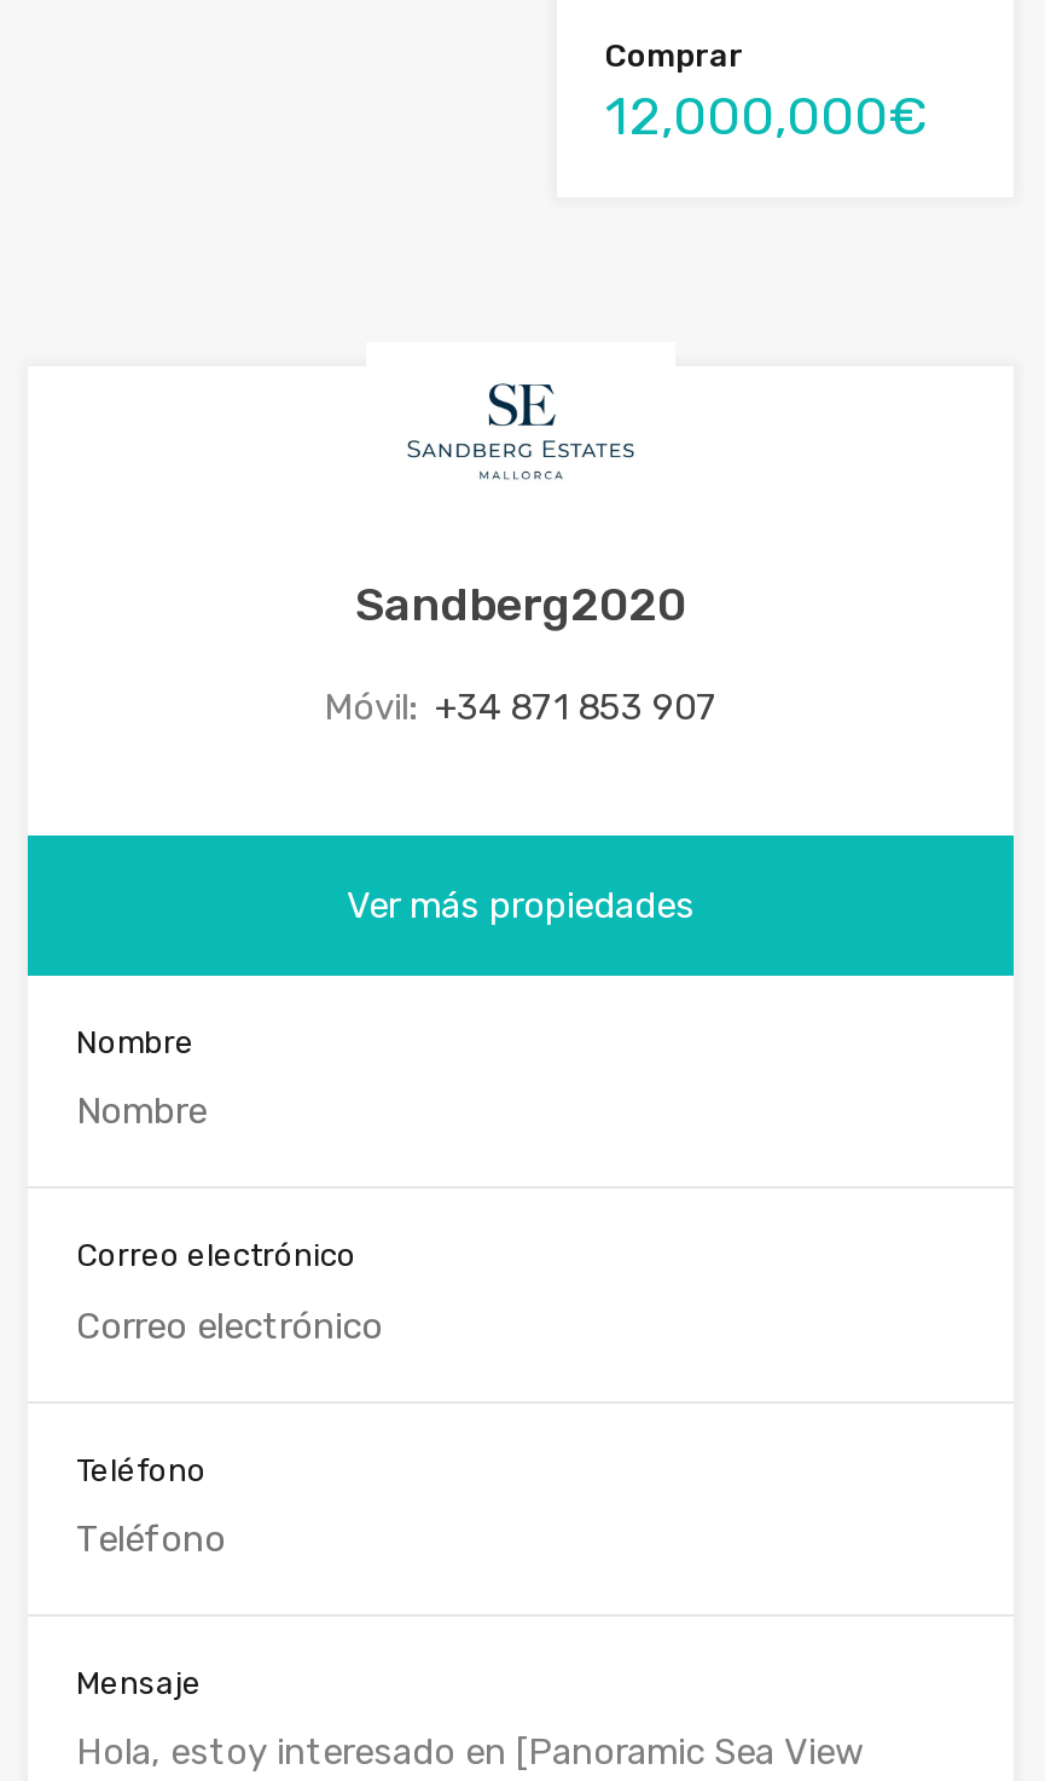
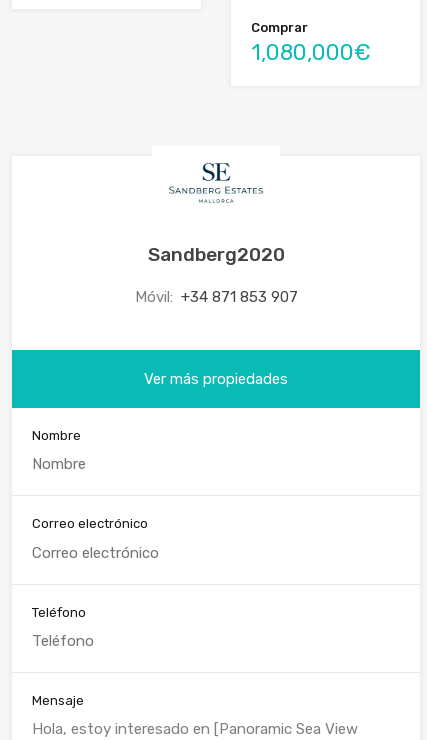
[605,84,929,149] 12,000,000€ -> [251,39,371,66] 1,080,000€

